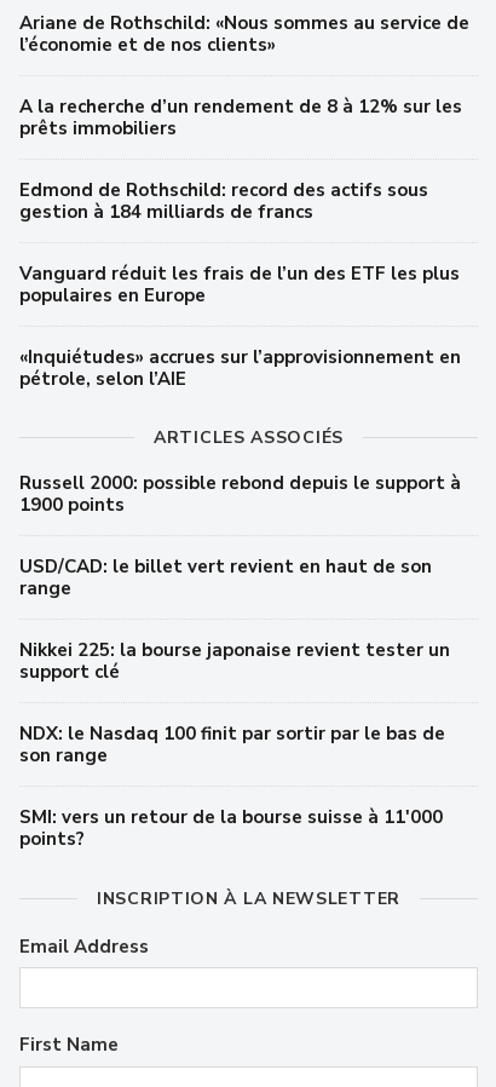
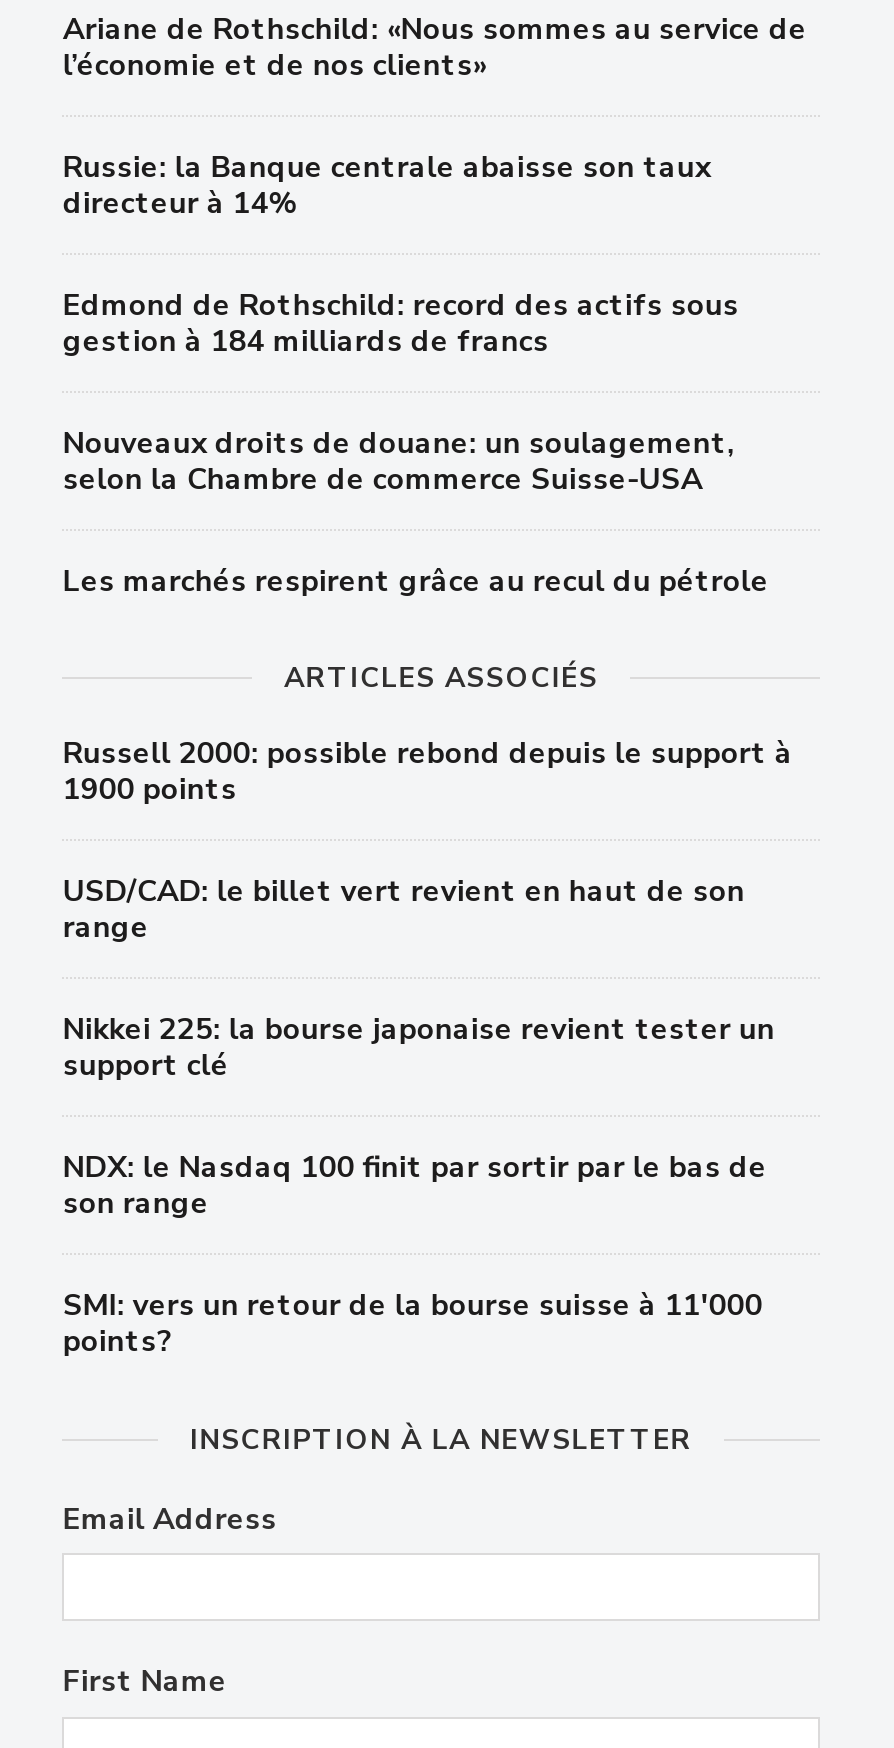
[20,94,463,140] A la recherche d’un rendement de 8 à 12% sur les | prêts immobiliers -> [63,147,711,223] Russie: la Banque centrale abaisse son taux | directeur à 14%
[20,261,460,307] Vanguard réduit les frais de l’un des ETF les plus | populaires en Europe -> [63,423,735,499] Nouveaux droits de douane: un soulagement, | selon la Chambre de commerce Suisse-USA
[20,345,461,391] «Inquiétudes» accrues sur l’approvisionnement en | pétrole, selon l’AIE -> [63,561,769,601] Les marchés respirent grâce au recul du pétrole

